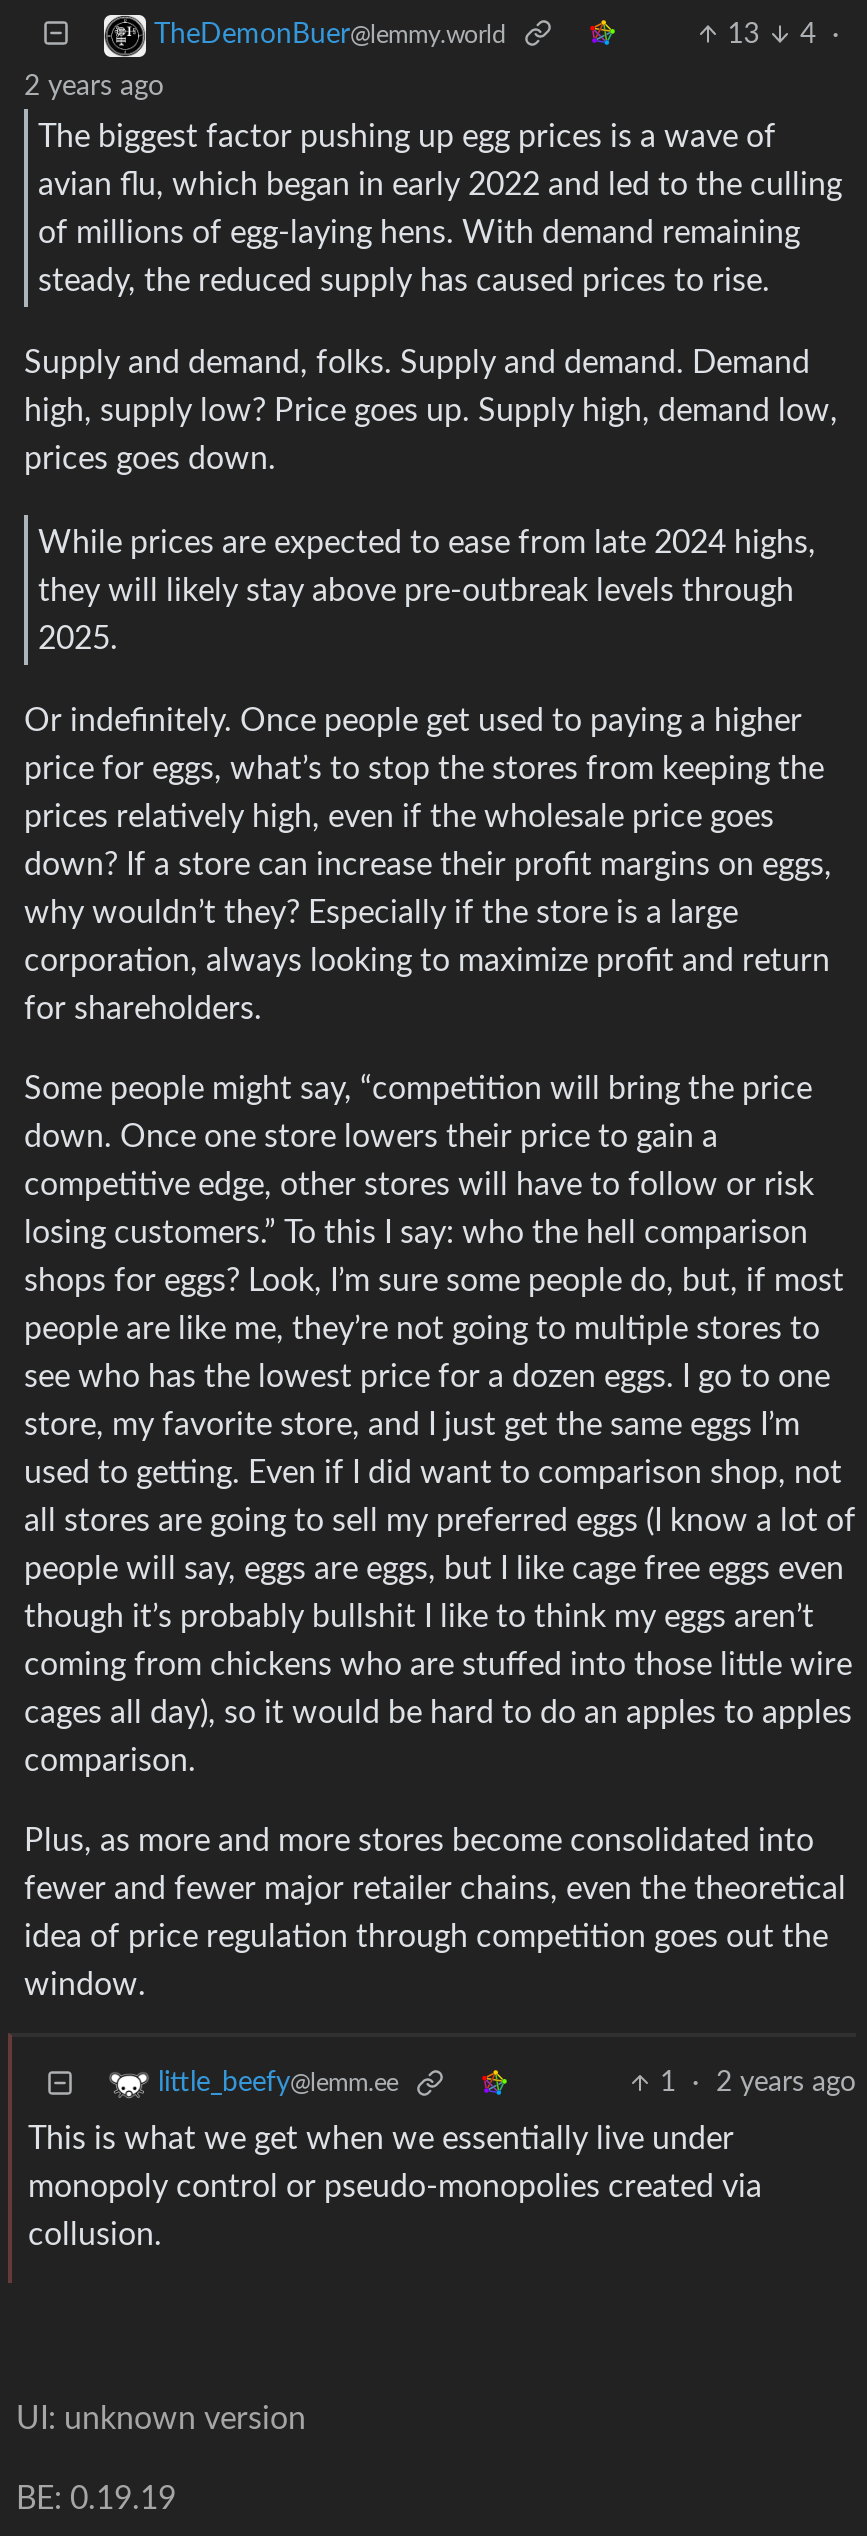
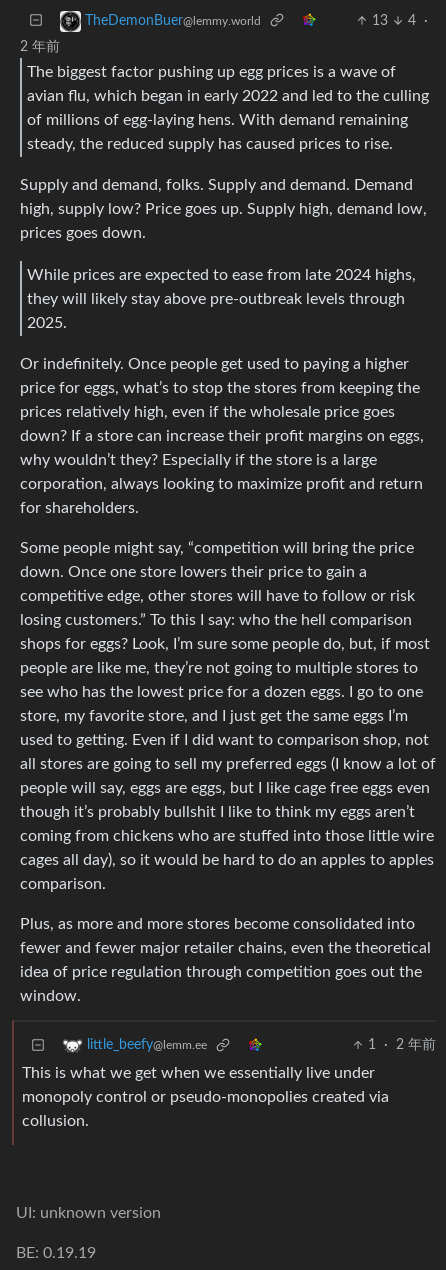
[24,73,164,101] 2 years ago -> [20,40,60,54] 2 年前
[660,2070,856,2098] 1 · 2 years ago -> [368,1038,436,1052] 1 · 2 年前

